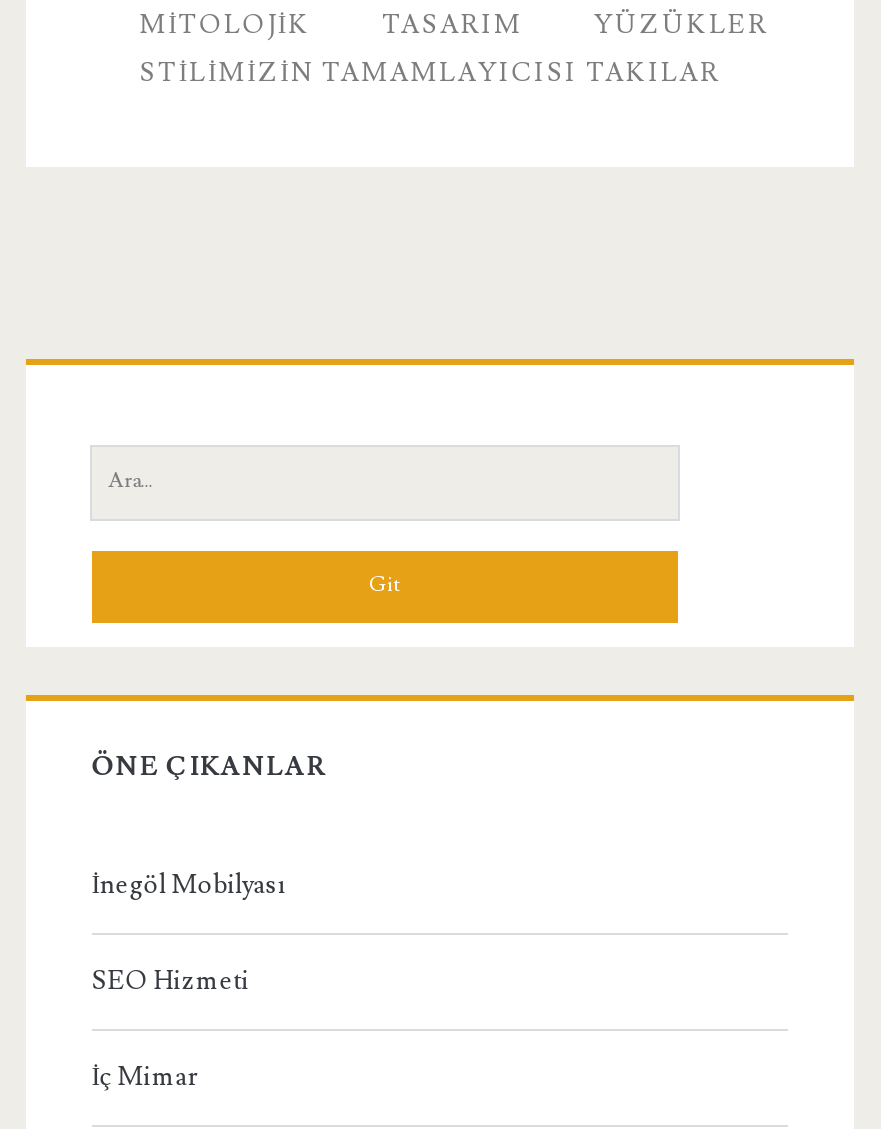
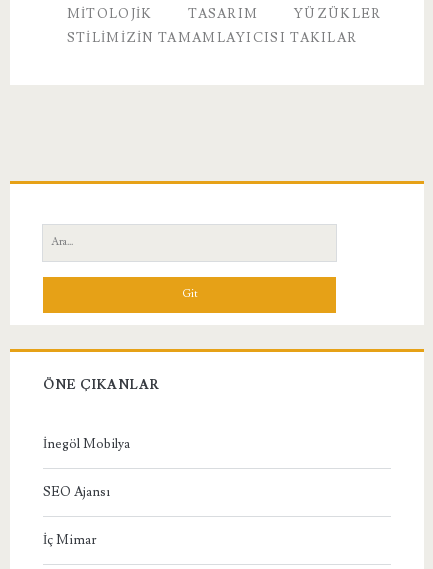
[92,868,286,900] İnegöl Mobilyası -> [43,435,130,451] İnegöl Mobilya
[92,964,250,996] SEO Hizmeti -> [43,483,110,499] SEO Ajansı

